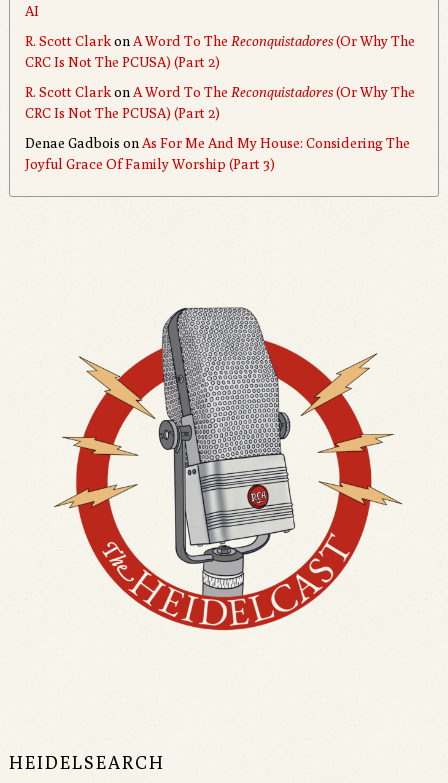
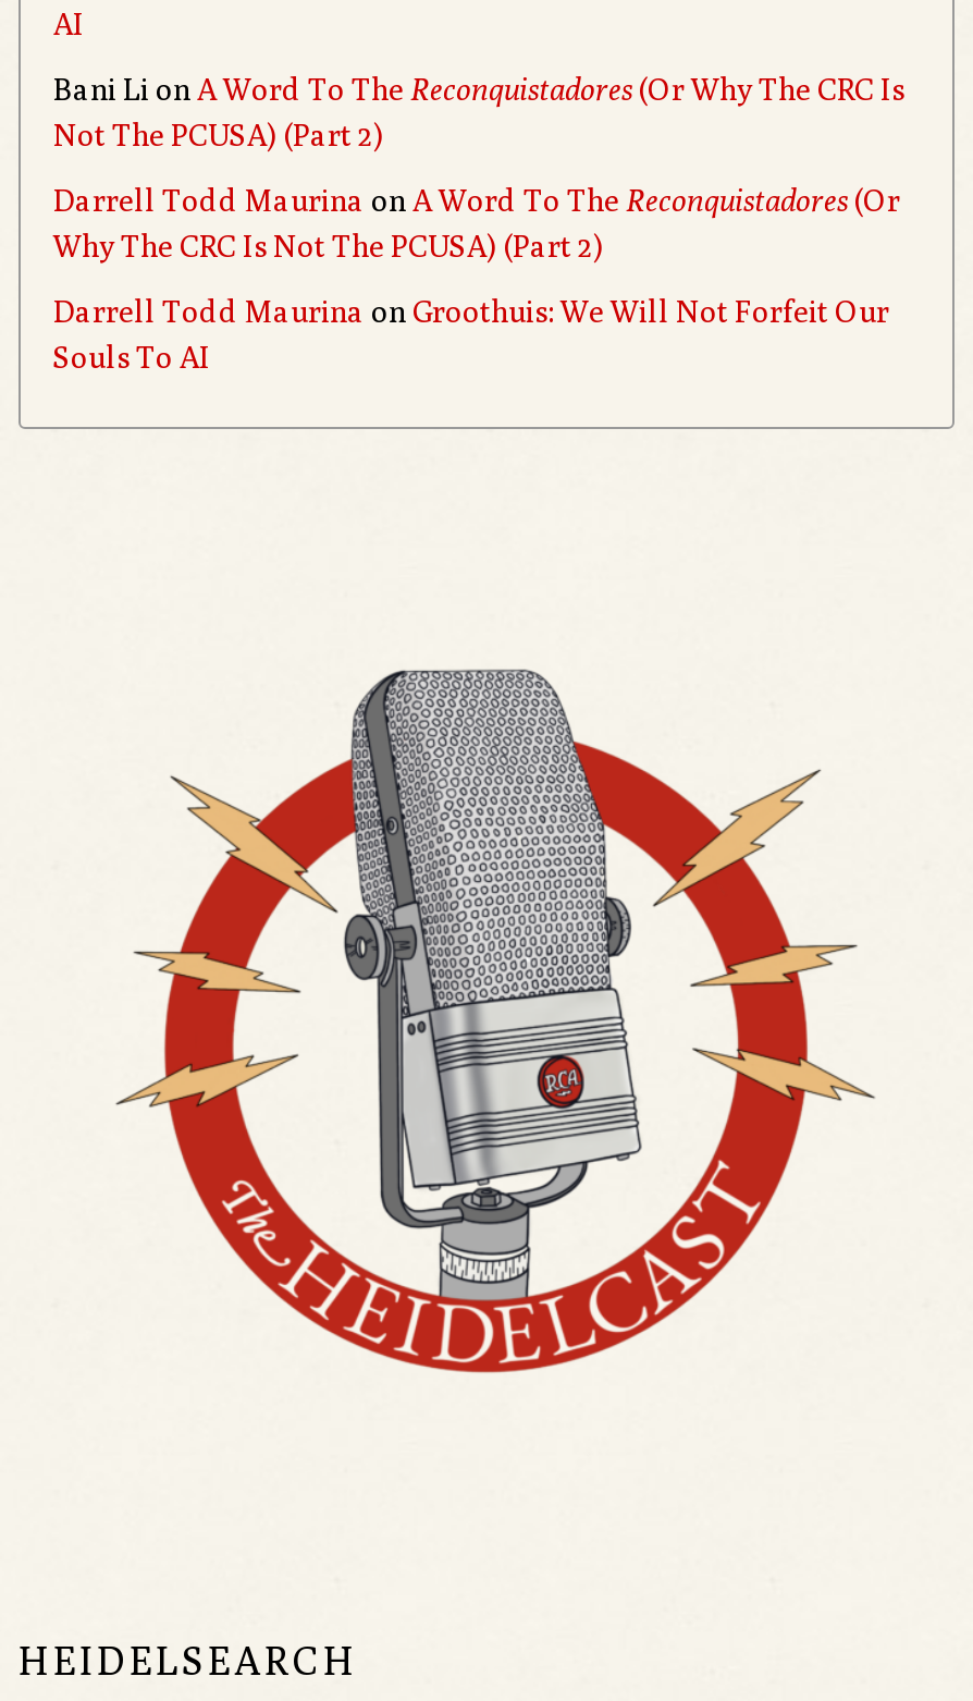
[25,33,415,70] R. Scott Clark on A Word To The Reconquistadores (Or Why The | CRC Is Not The PCUSA) (Part 2) -> [53,73,904,153] Bani Li on A Word To The Reconquistadores (Or Why The CRC Is | Not The PCUSA) (Part 2)
[25,84,415,121] R. Scott Clark on A Word To The Reconquistadores (Or Why The | CRC Is Not The PCUSA) (Part 2) -> [53,184,900,264] Darrell Todd Maurina on A Word To The Reconquistadores (Or | Why The CRC Is Not The PCUSA) (Part 2)
[25,135,410,172] Denae Gadbois on As For Me And My House: Considering The | Joyful Grace Of Family Worship (Part 3) -> [53,295,889,375] Darrell Todd Maurina on Groothuis: We Will Not Forfeit Our | Souls To AI

